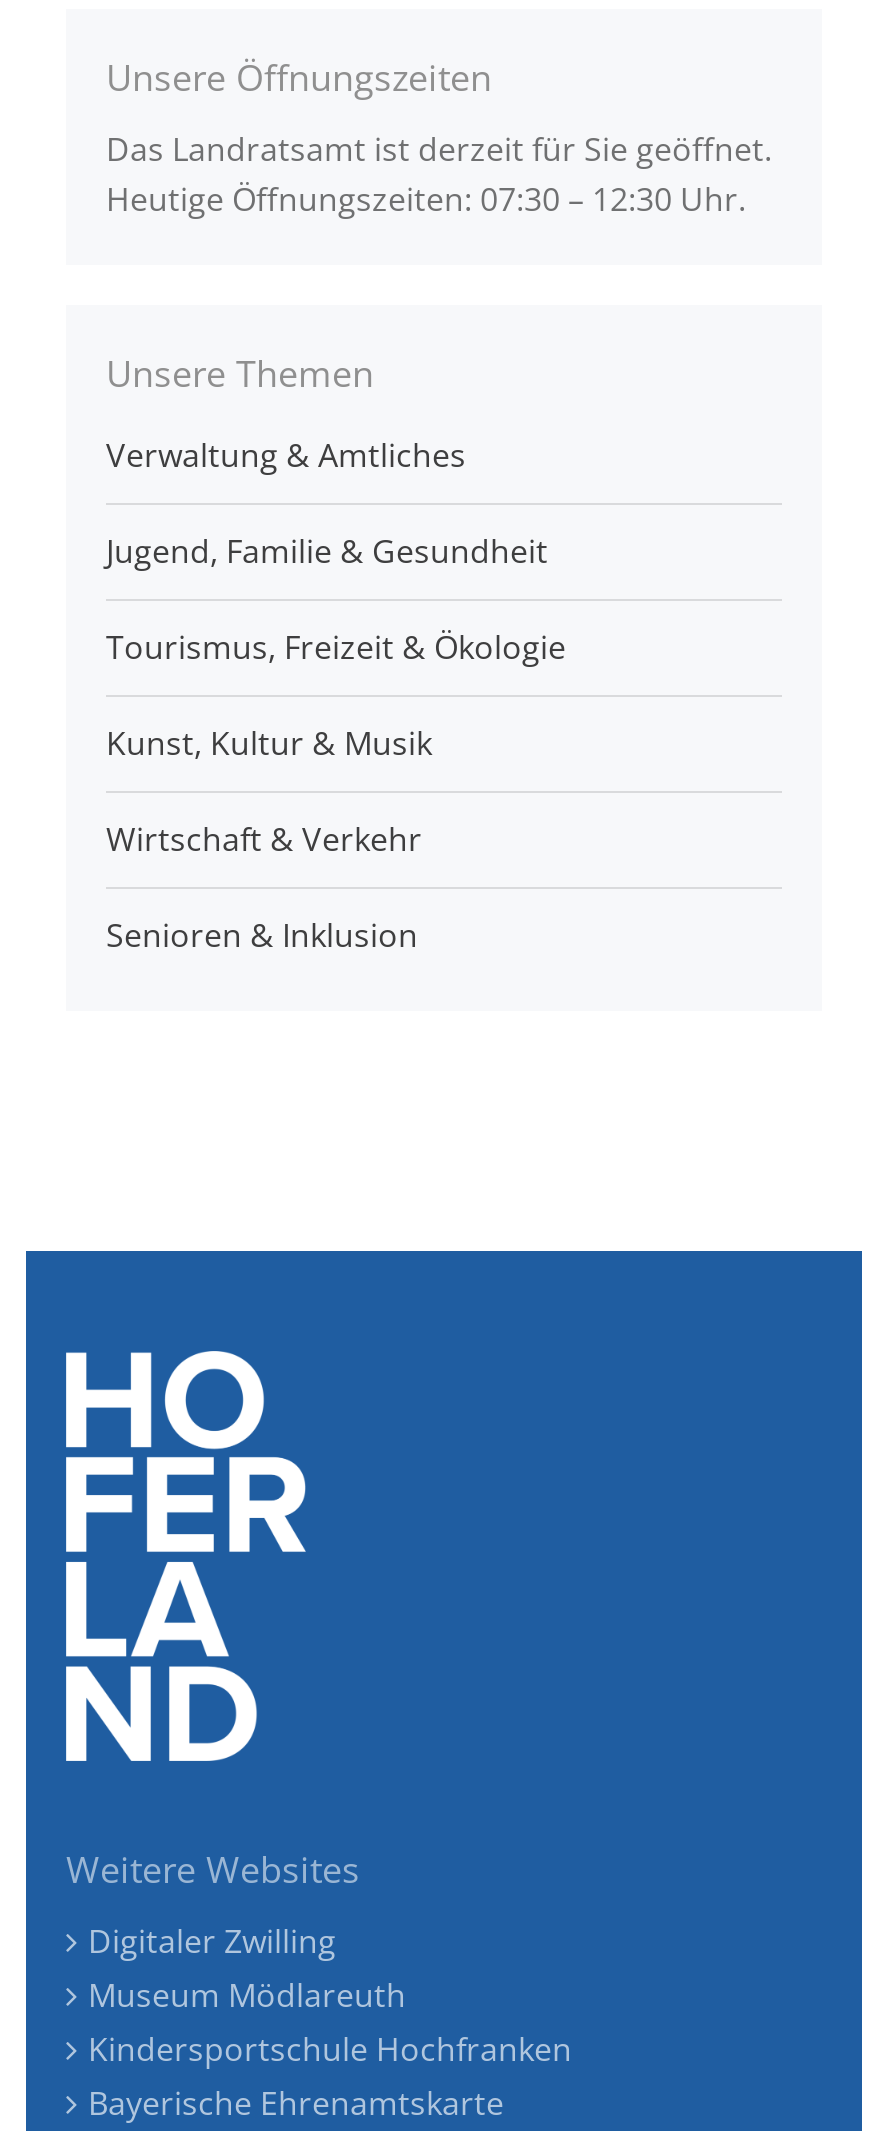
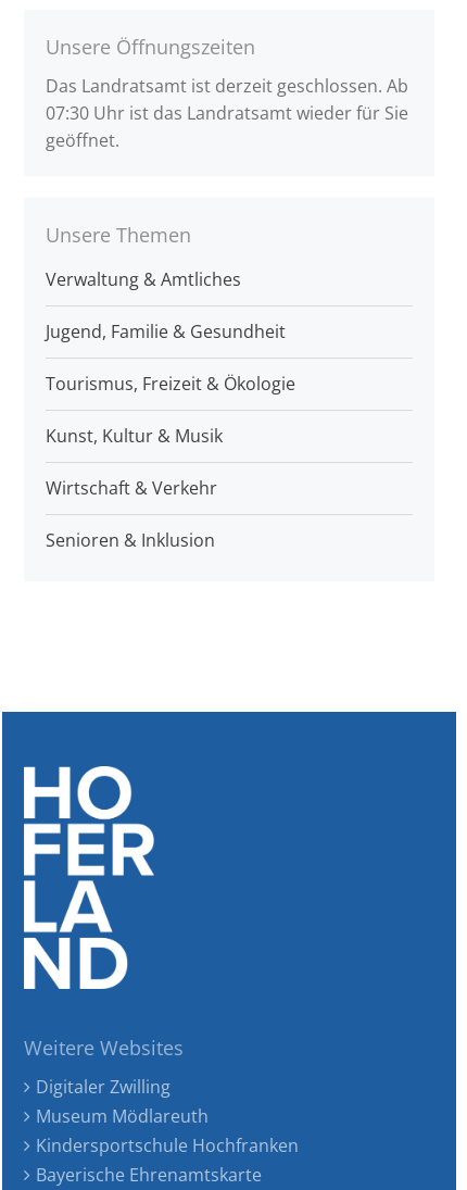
[106,127,772,221] Das Landratsamt ist derzeit für Sie geöffnet. | Heutige Öffnungszeiten: 07:30 – 12:30 Uhr. -> [46,74,408,152] Das Landratsamt ist derzeit geschlossen. Ab | 07:30 Uhr ist das Landratsamt wieder für Sie | geöffnet.

